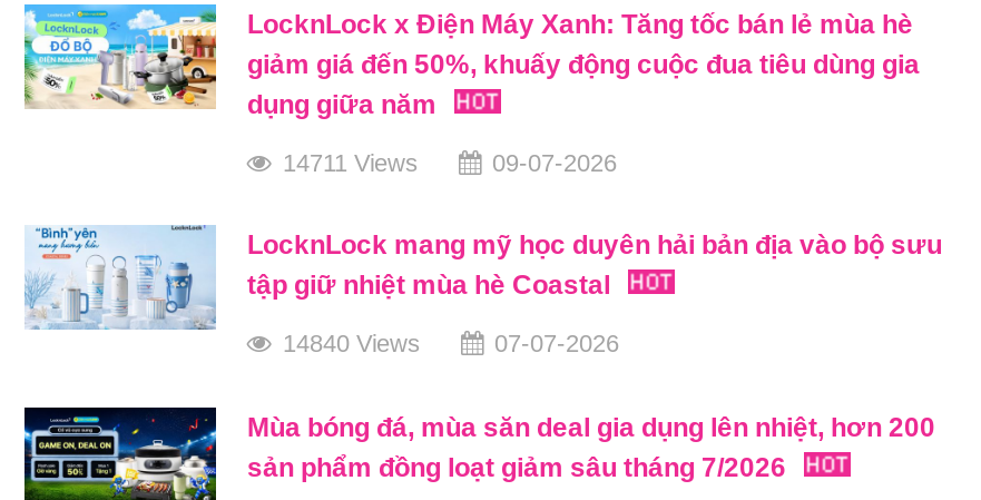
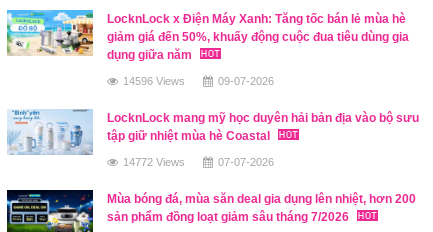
[276,150,419,177] 14711 Views -> [120,75,185,87] 14596 Views
[276,331,421,357] 14840 Views -> [120,156,185,168] 14772 Views

